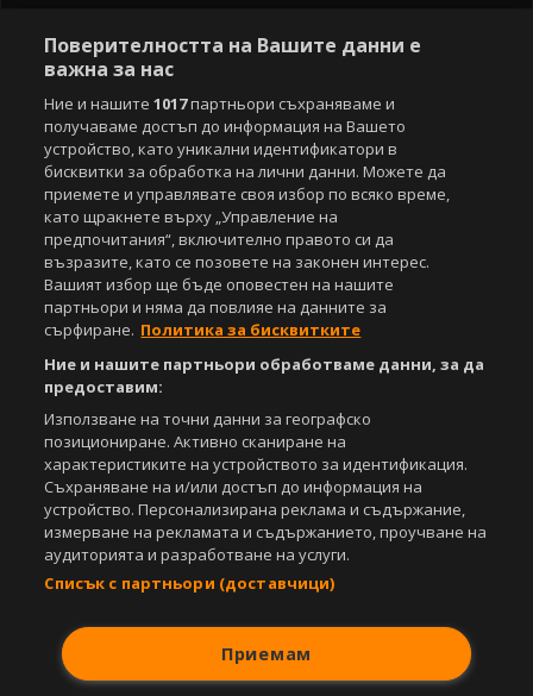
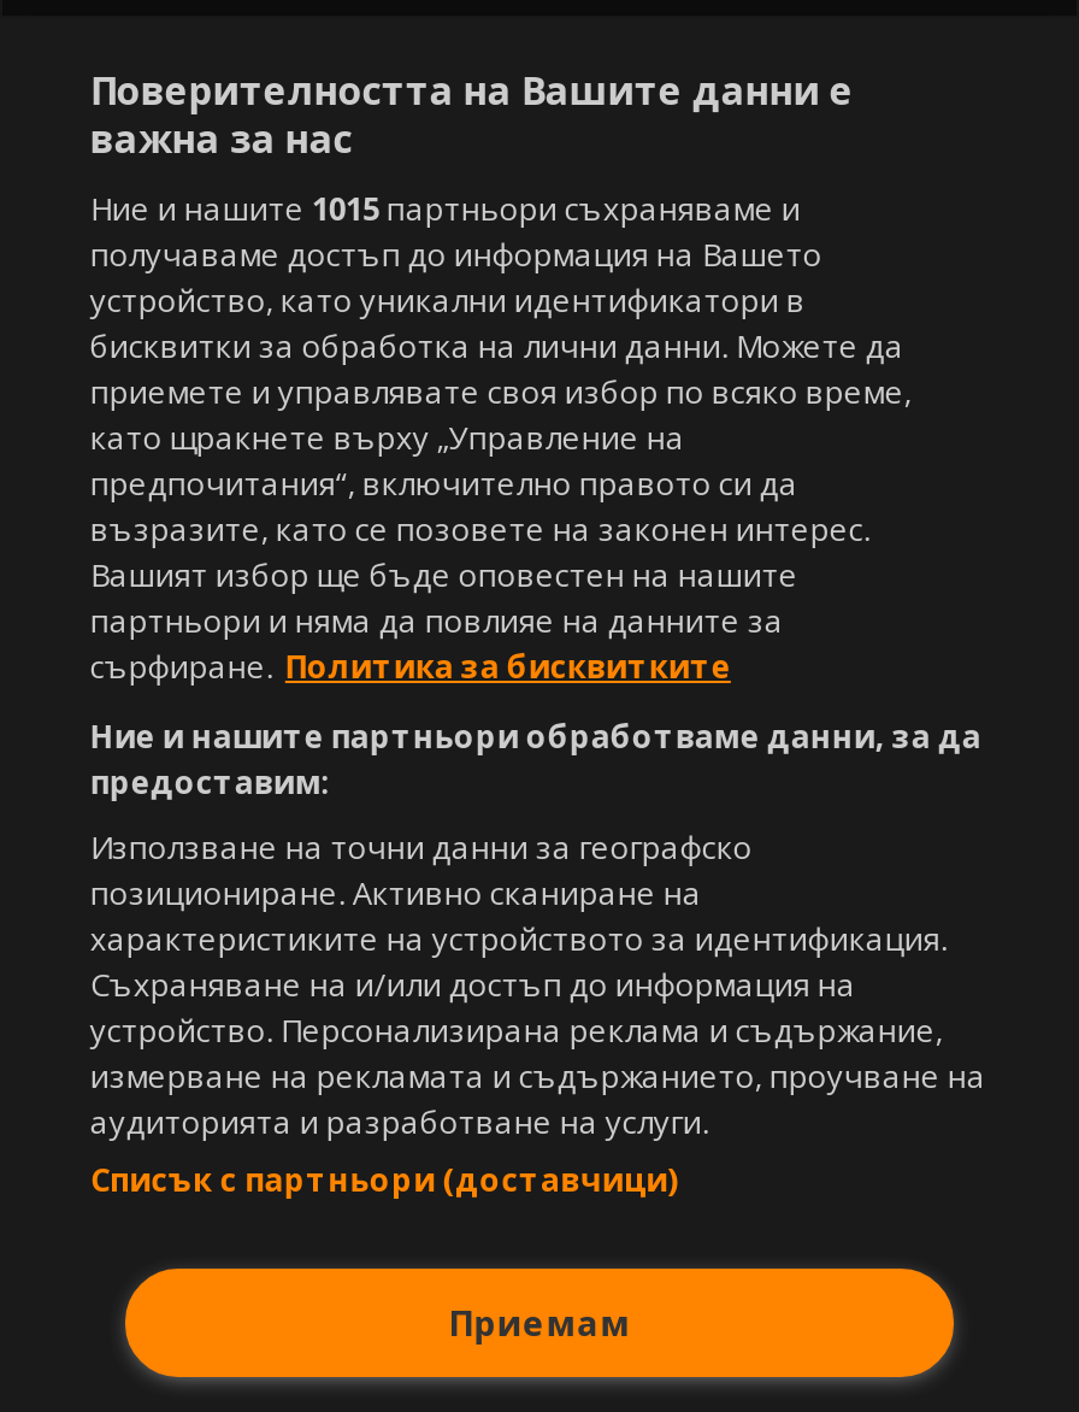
[44,93,395,114] Ние и нашите 1017 партньори съхраняваме и -> [90,187,801,230] Ние и нашите 1015 партньори съхраняваме и

